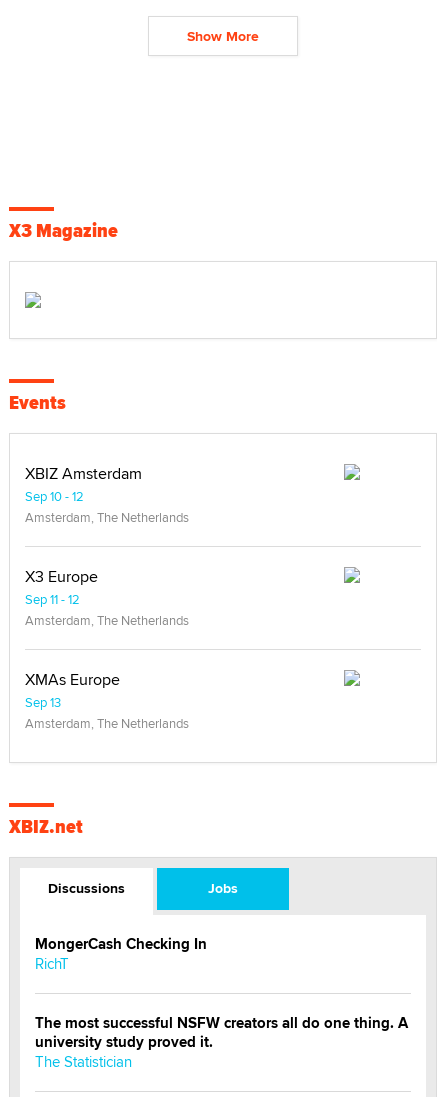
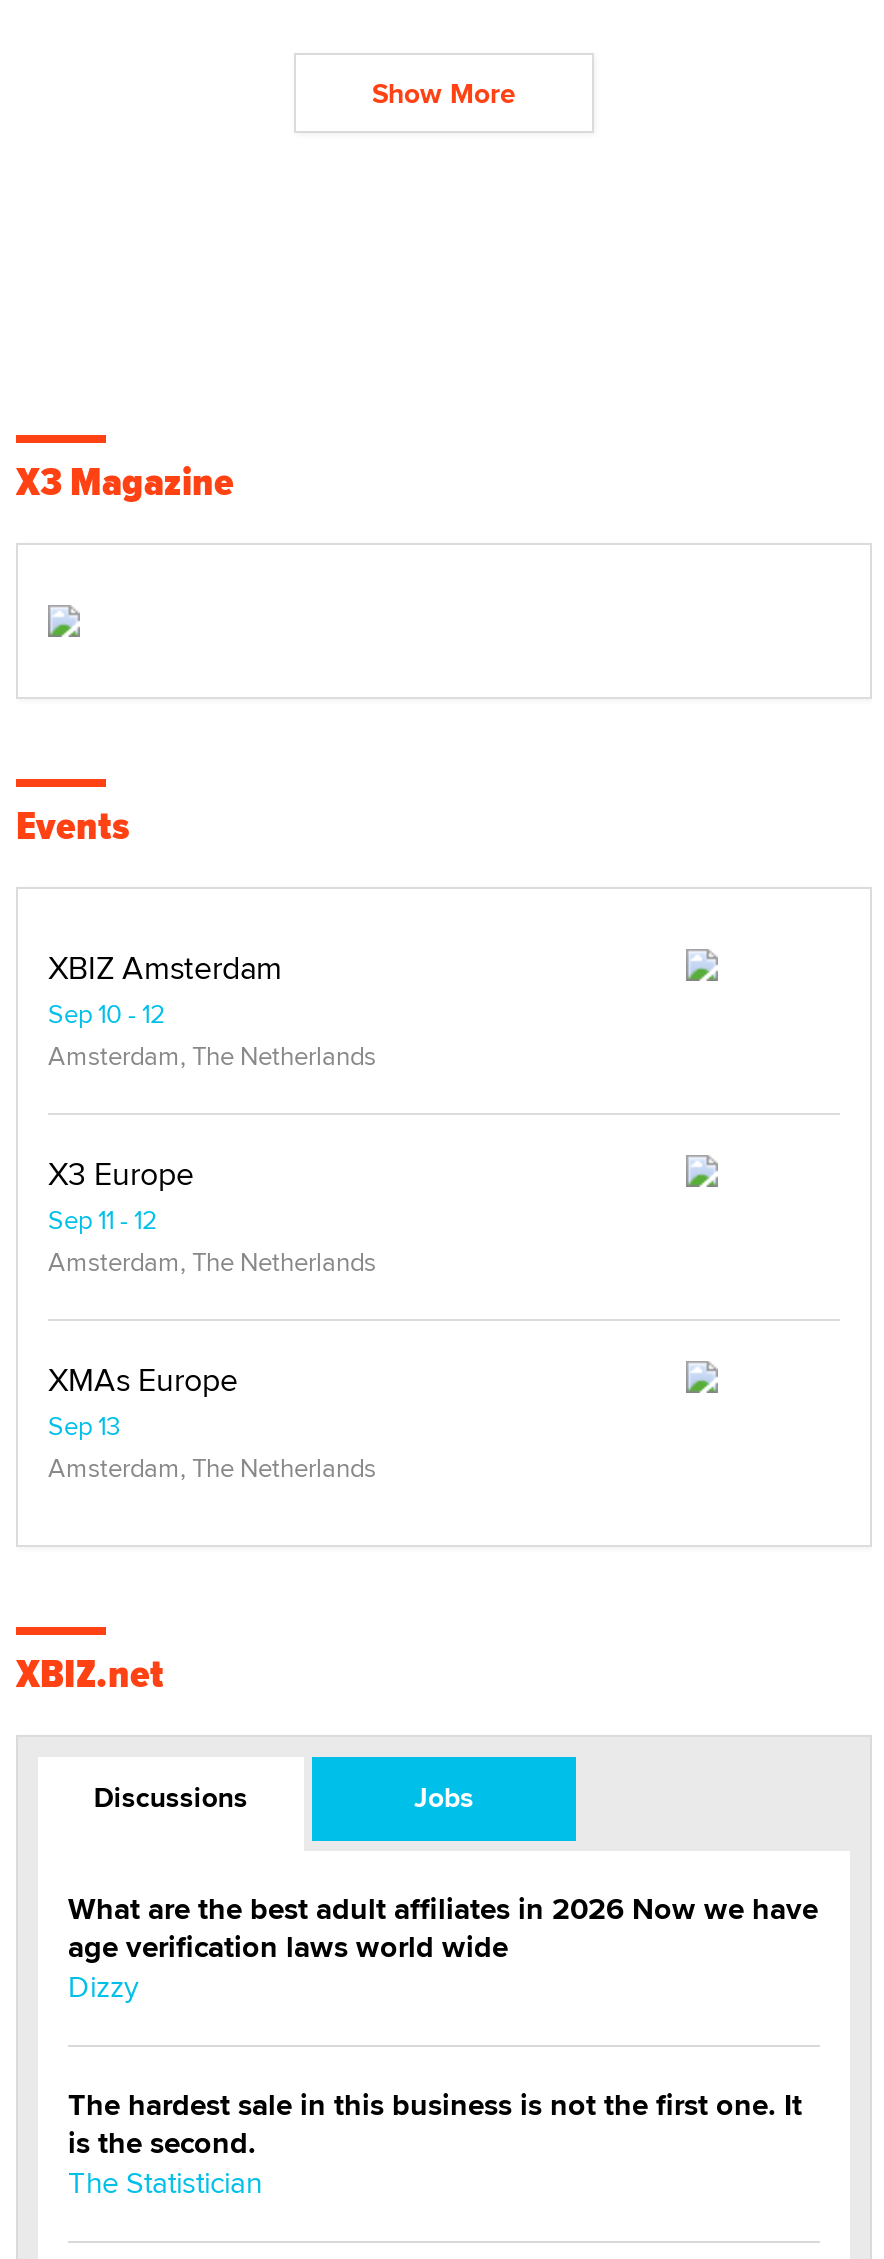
[35,933,207,974] MongerCash Checking In | RichT -> [68,1887,818,2007] What are the best adult affiliates in 2026 Now we have | age verification laws world wide | Dizzy
[35,1012,408,1053] The most successful NSFW creators all do one thing. A | university study proved it. -> [68,2083,802,2165] The hardest sale in this business is not the first one. It | is the second.

